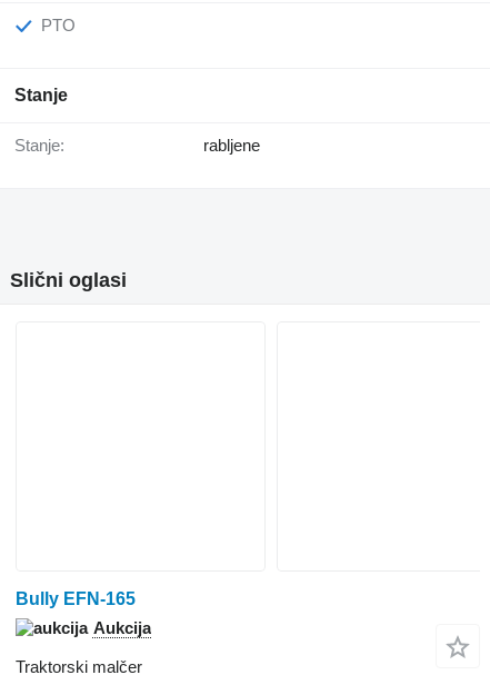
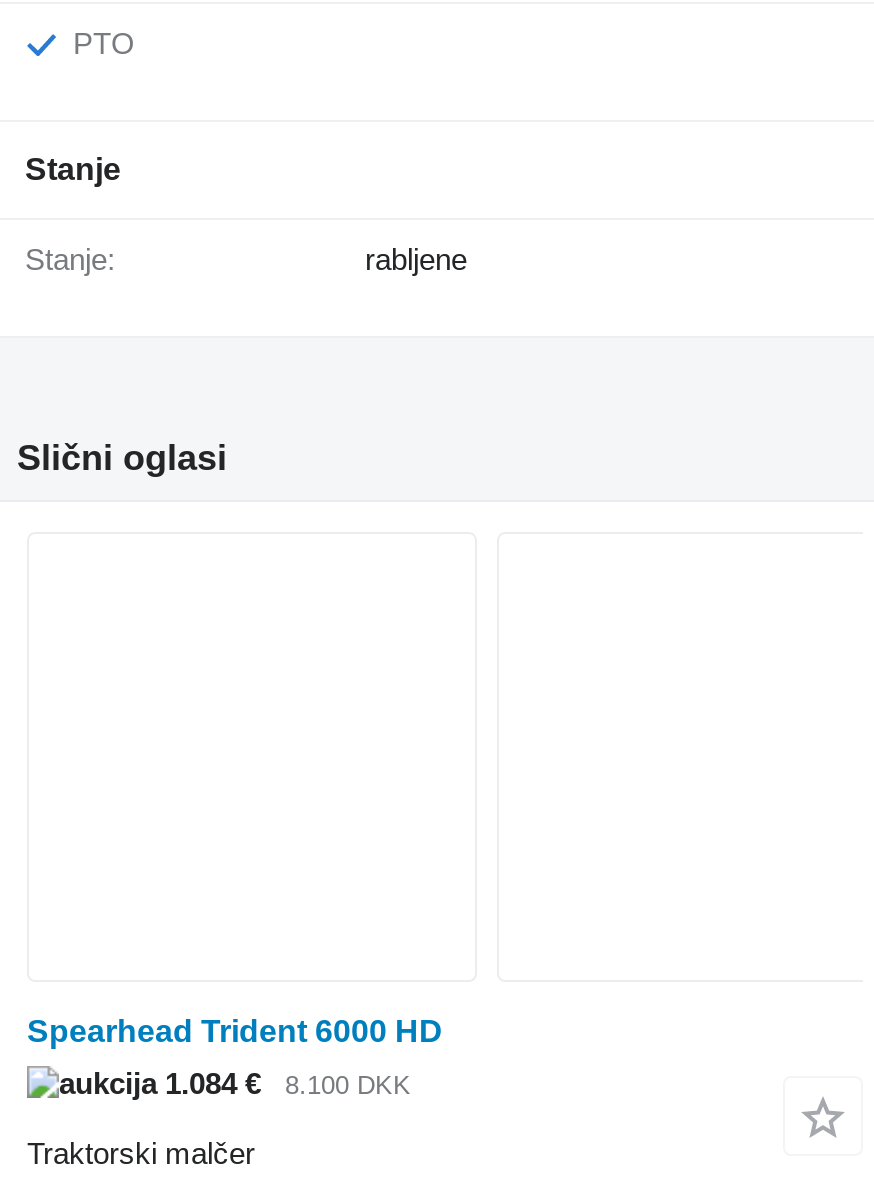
[16,589,136,608] Bully EFN-165 -> [27,1014,443,1048] Spearhead Trident 6000 HD
[93,618,151,637] Aukcija -> [157,1066,411,1100] 1.084 € | 8.100 DKK

